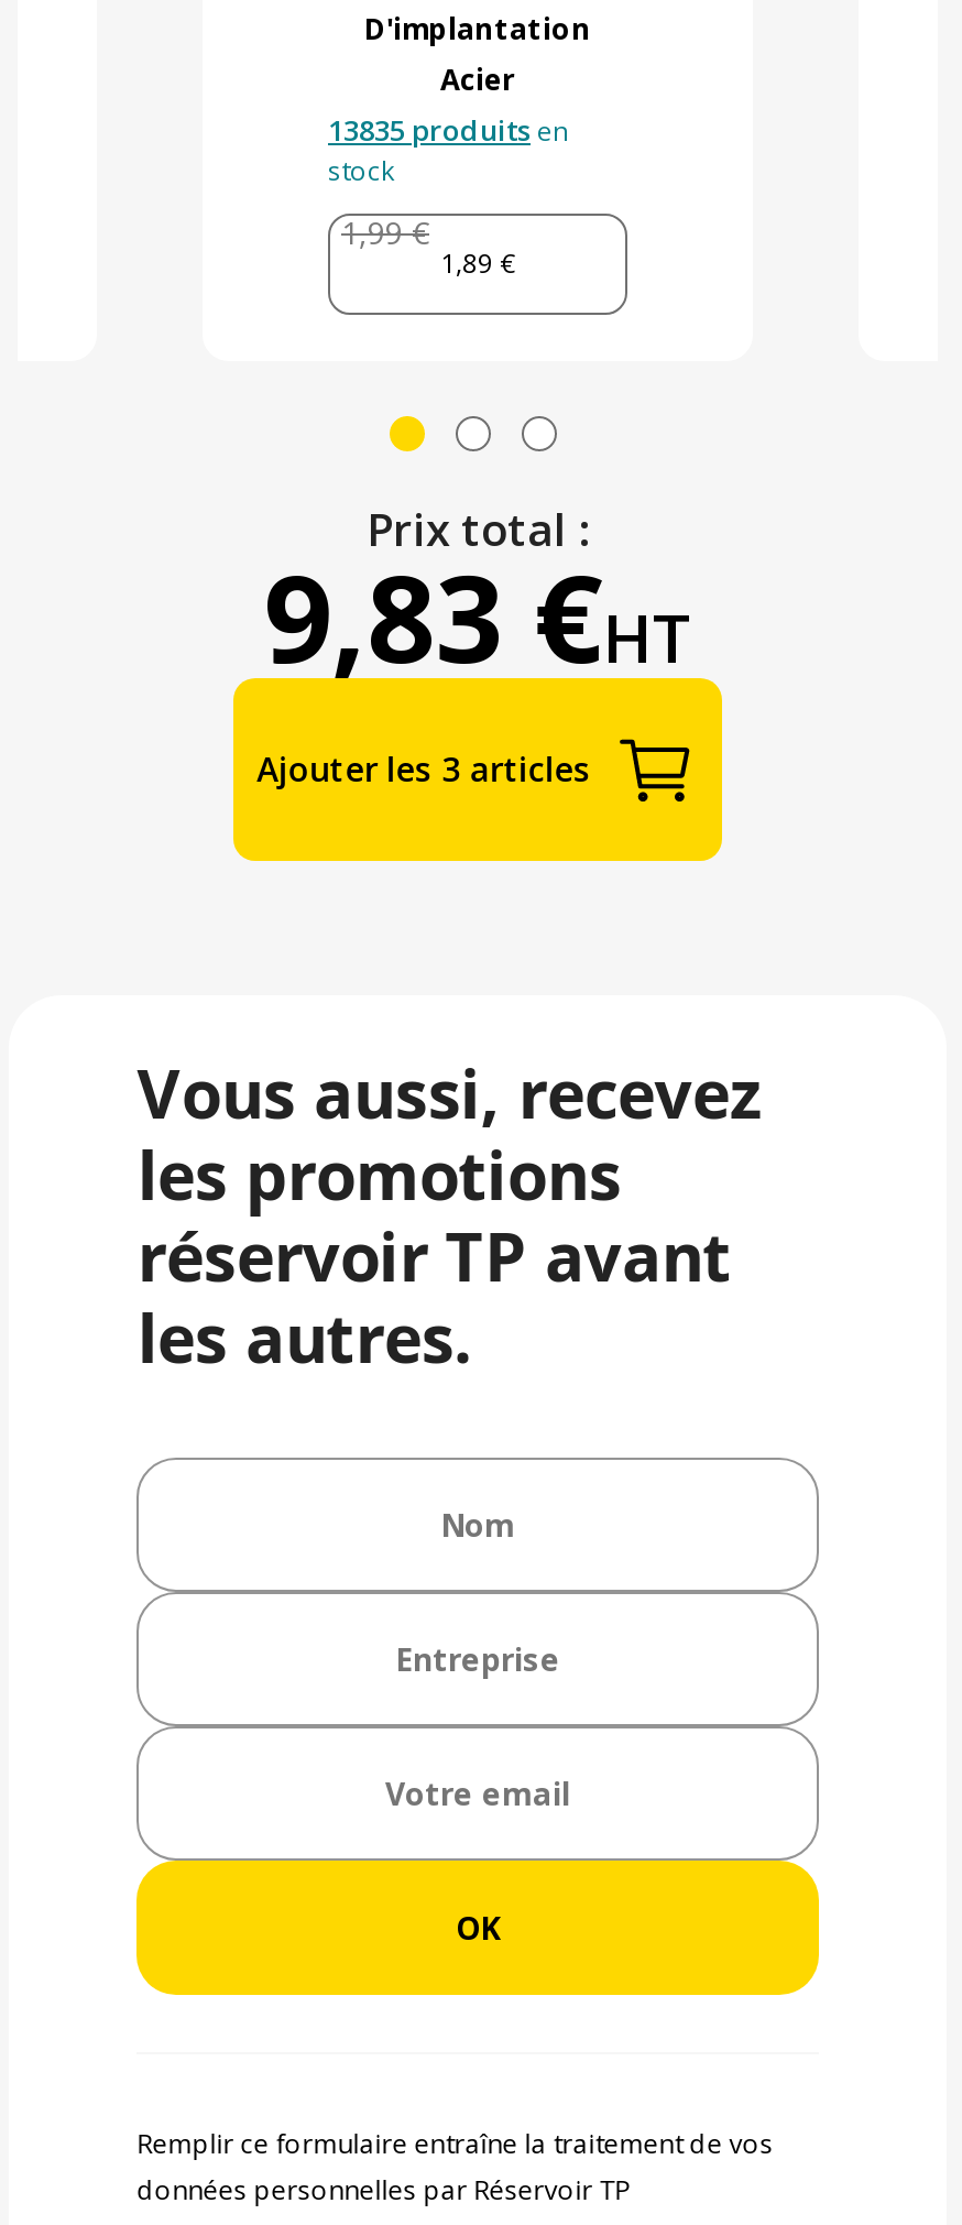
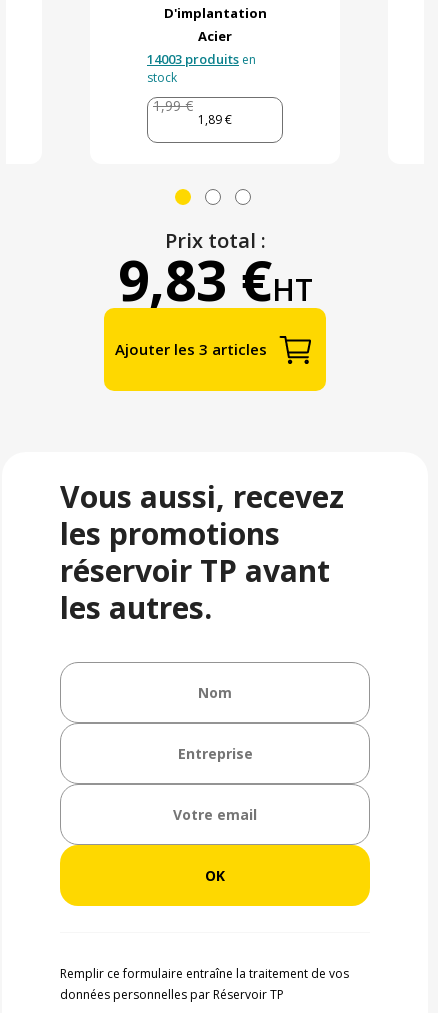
[328,111,568,150] 13835 produits en -> [147,50,256,68] 14003 produits en

